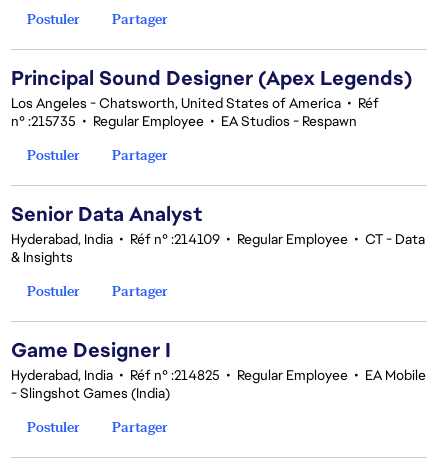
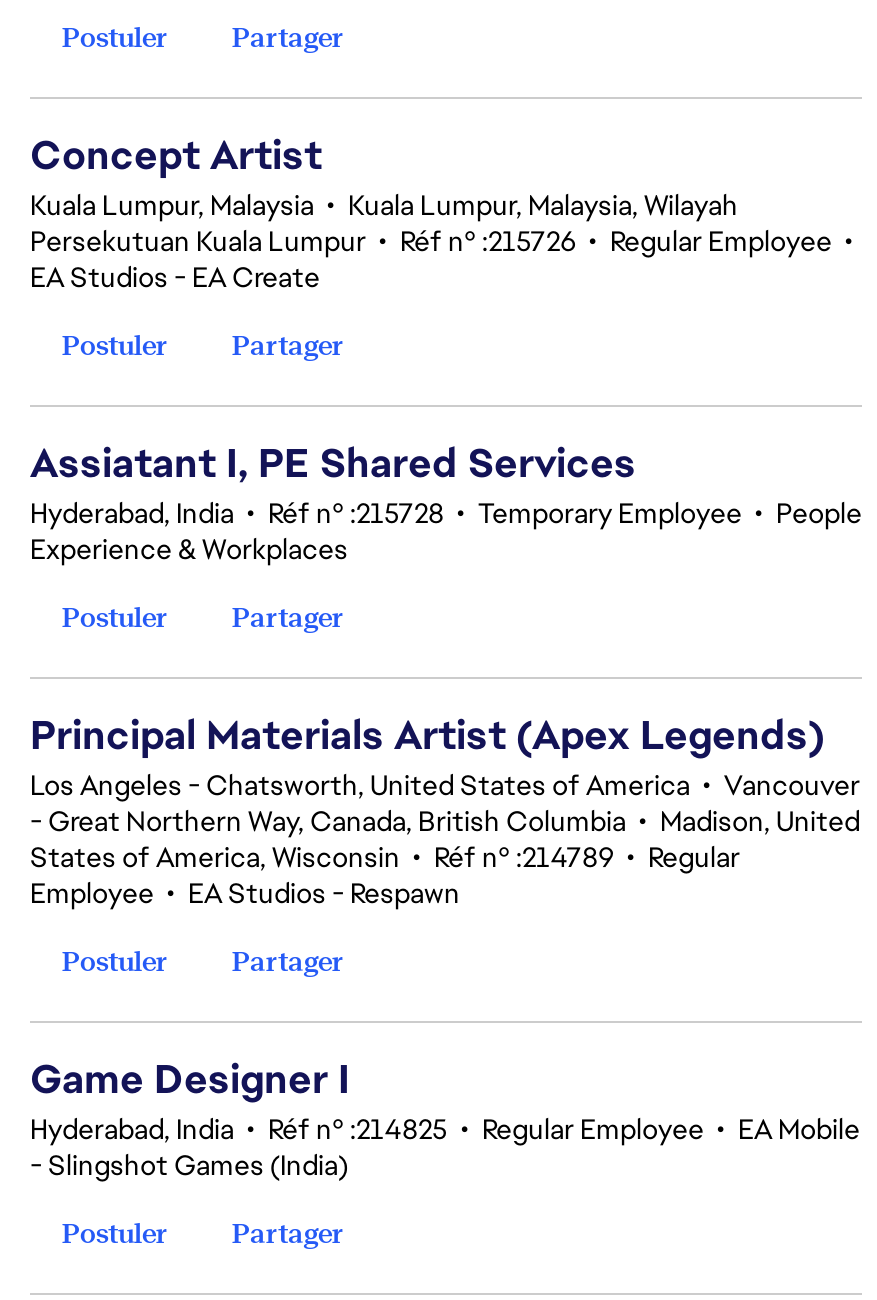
[11,65,412,130] Principal Sound Designer (Apex Legends) | Los Angeles - Chatsworth, United States of America • Réf | n° :215735 • Regular Employee • EA Studios - Respawn -> [30,129,860,295] Concept Artist | Kuala Lumpur, Malaysia • Kuala Lumpur, Malaysia, Wilayah | Persekutuan Kuala Lumpur • Réf n° :215726 • Regular Employee • | EA Studios - EA Create
[11,201,425,266] Senior Data Analyst | Hyderabad, India • Réf n° :214109 • Regular Employee • CT - Data | & Insights -> [30,437,862,911] Assiatant I, PE Shared Services | Hyderabad, India • Réf n° :215728 • Temporary Employee • People | Experience & Workplaces | Postuler | Partager | Principal Materials Artist (Apex Legends) | Los Angeles - Chatsworth, United States of America • Vancouver | - Great Northern Way, Canada, British Columbia • Madison, United | States of America, Wisconsin • Réf n° :214789 • Regular | Employee • EA Studios - Respawn

